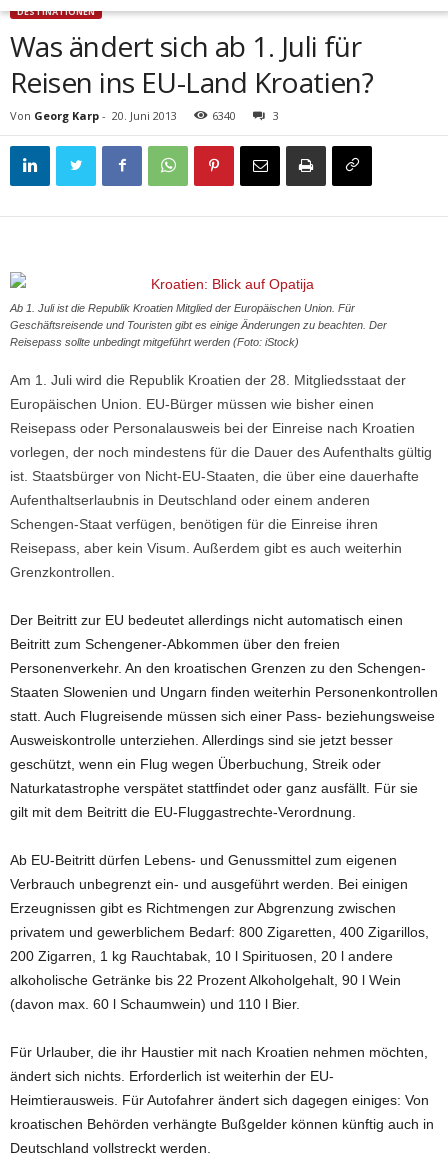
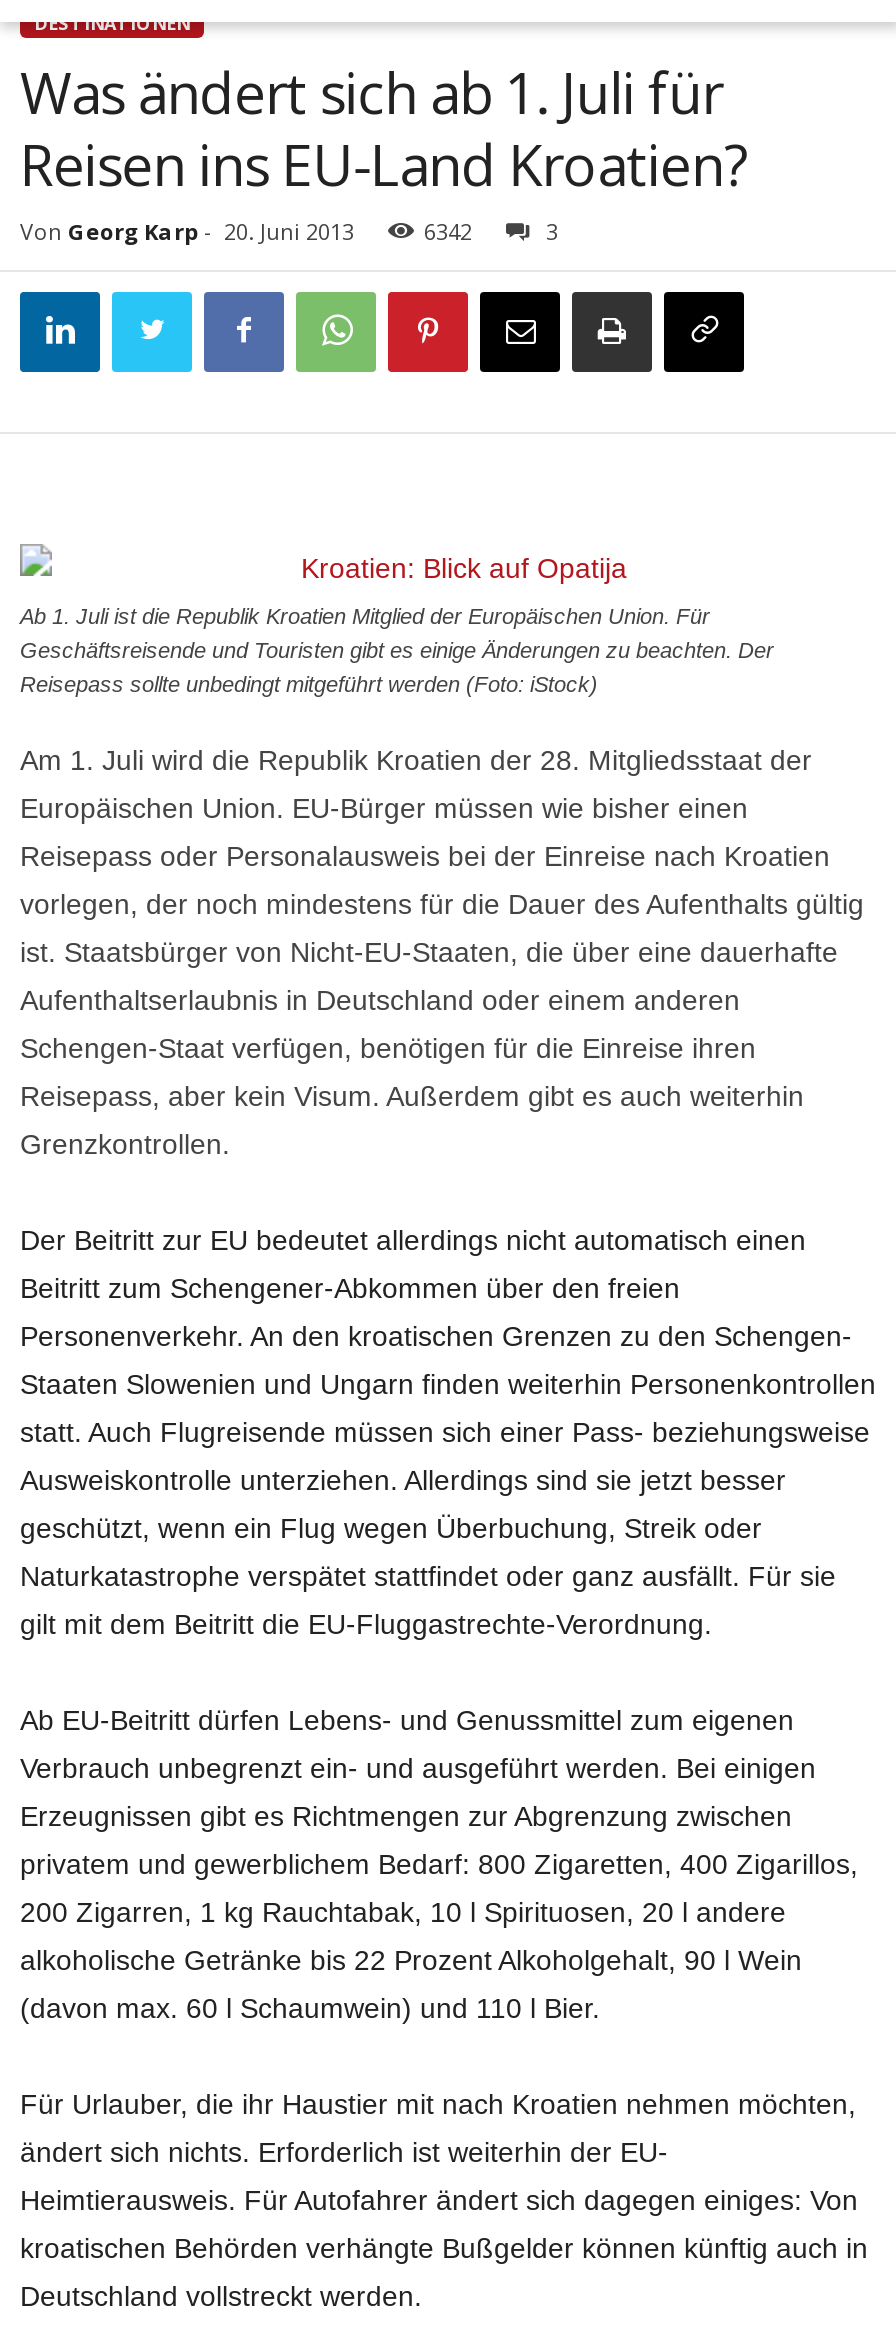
[212,108,236,123] 6340 -> [424,216,472,246] 6342

